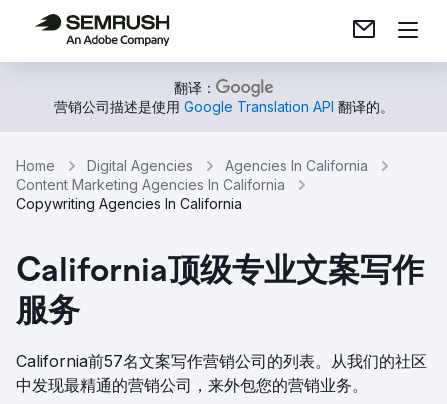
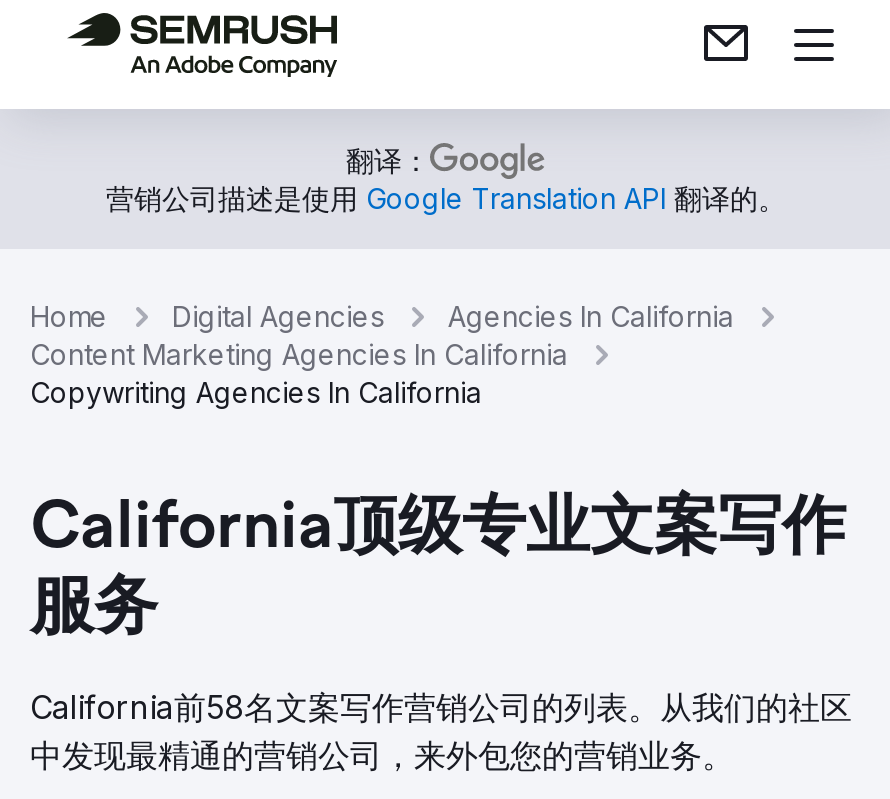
[16,351,427,371] California前57名文案写作营销公司的列表。从我们的社区 -> [30,687,852,727] California前58名文案写作营销公司的列表。从我们的社区

